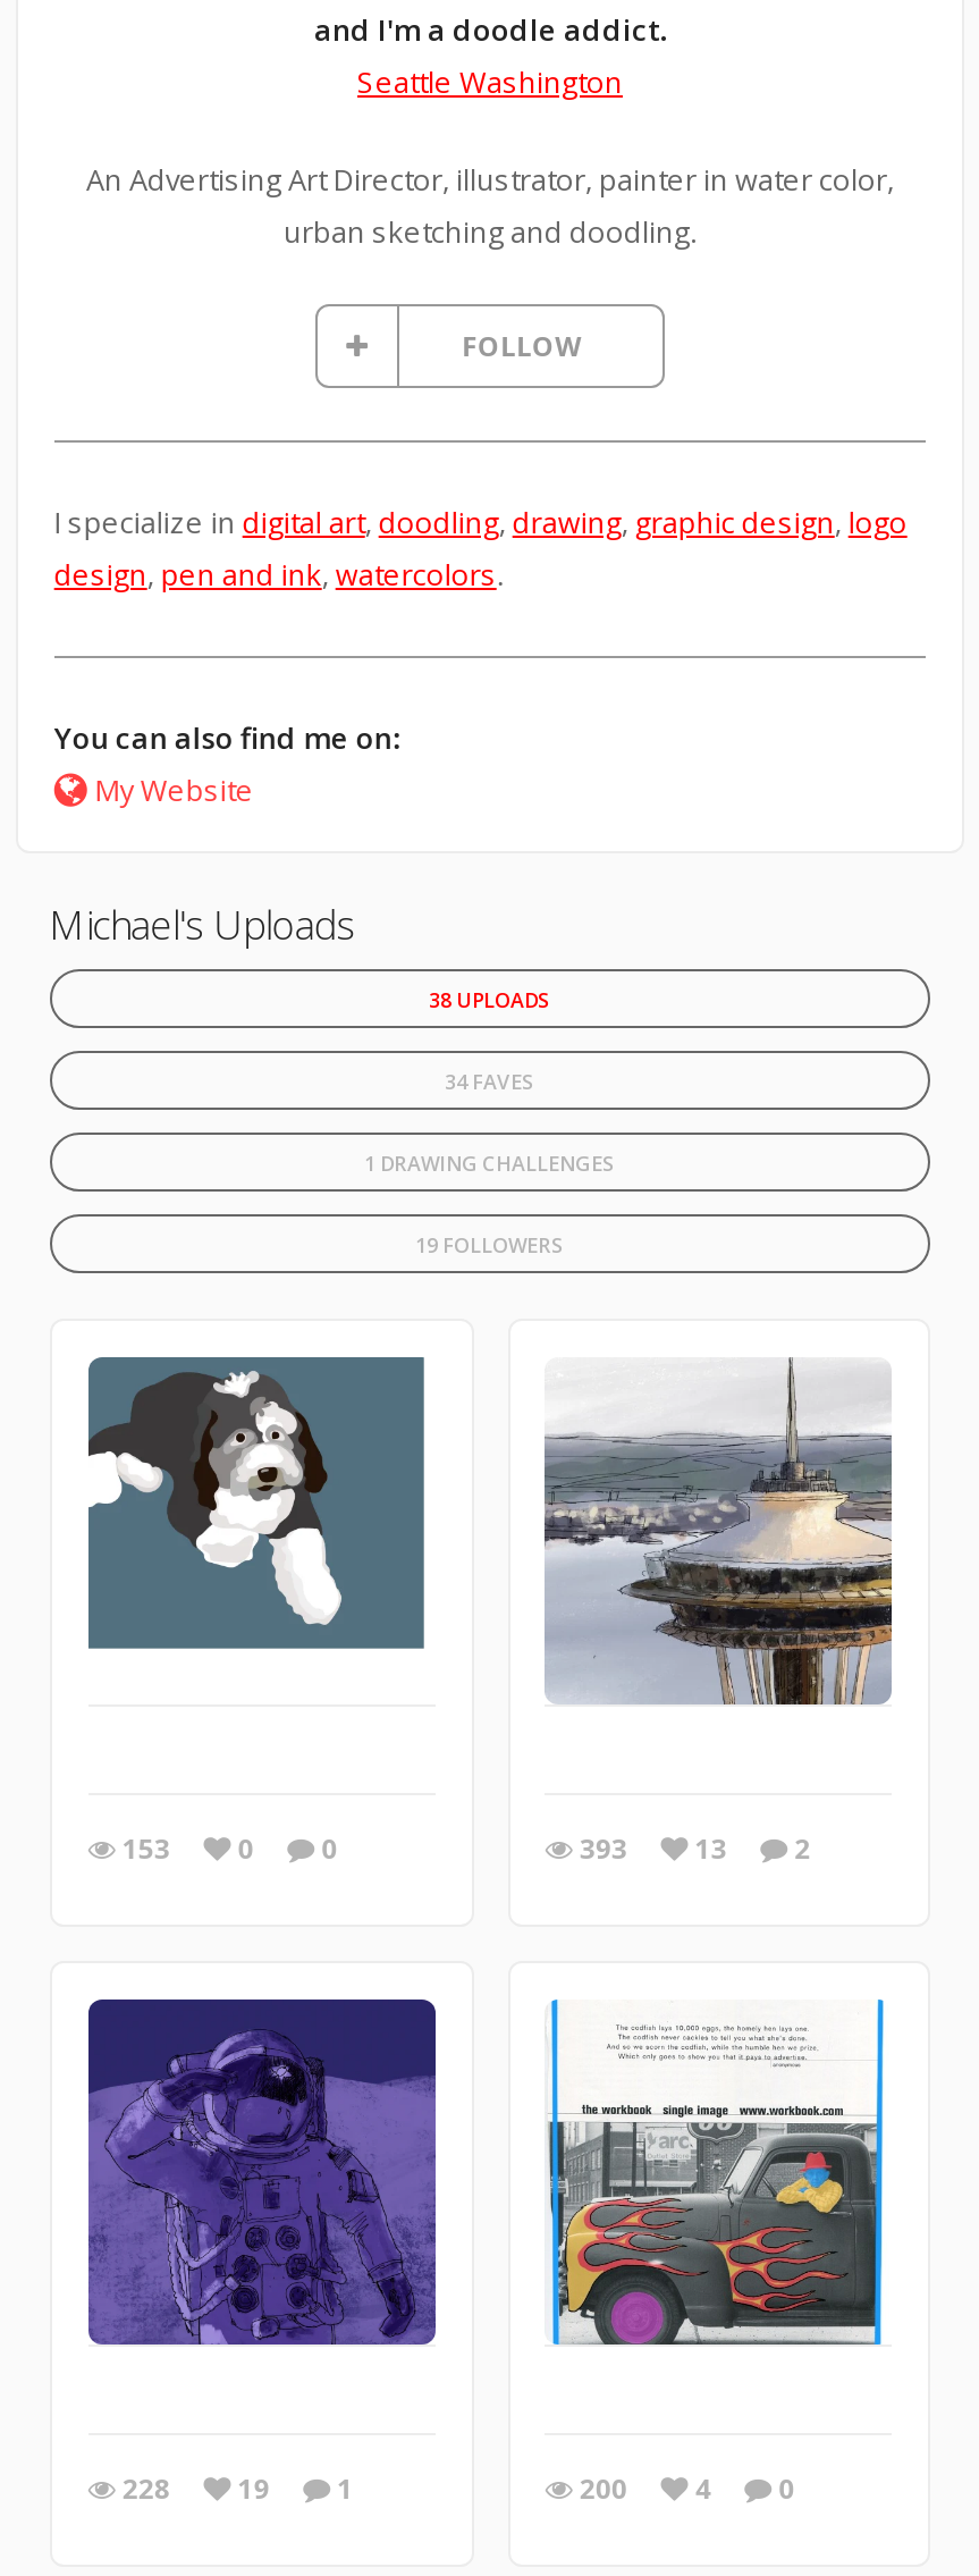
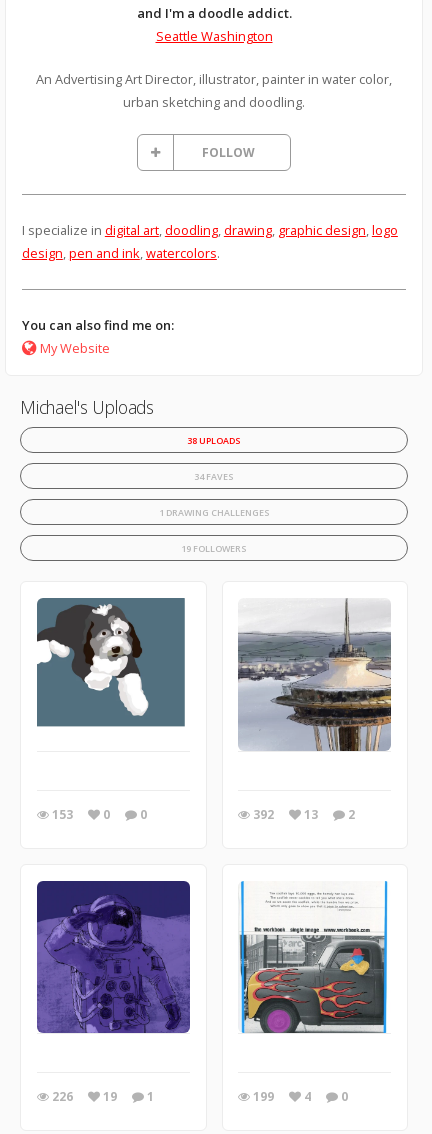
[572,1829,810,1868] 393 13 2 -> [250,806,355,823] 392 13 2
[115,2470,353,2508] 228 19 1 -> [49,1088,154,1105] 226 19 1
[572,2470,794,2508] 200 4 0 -> [250,1088,348,1105] 199 4 0

